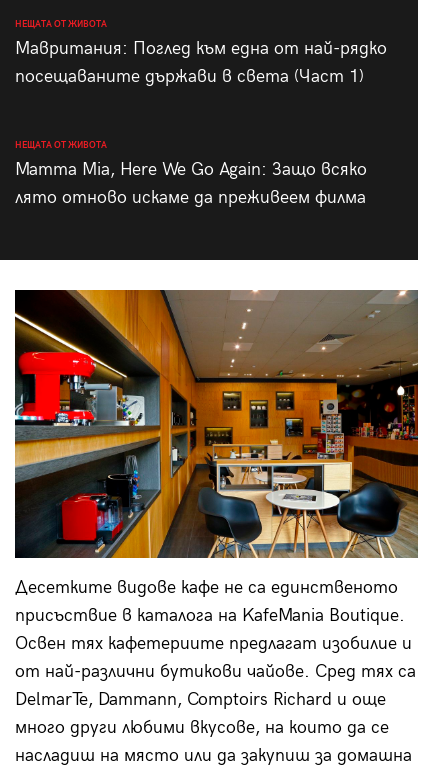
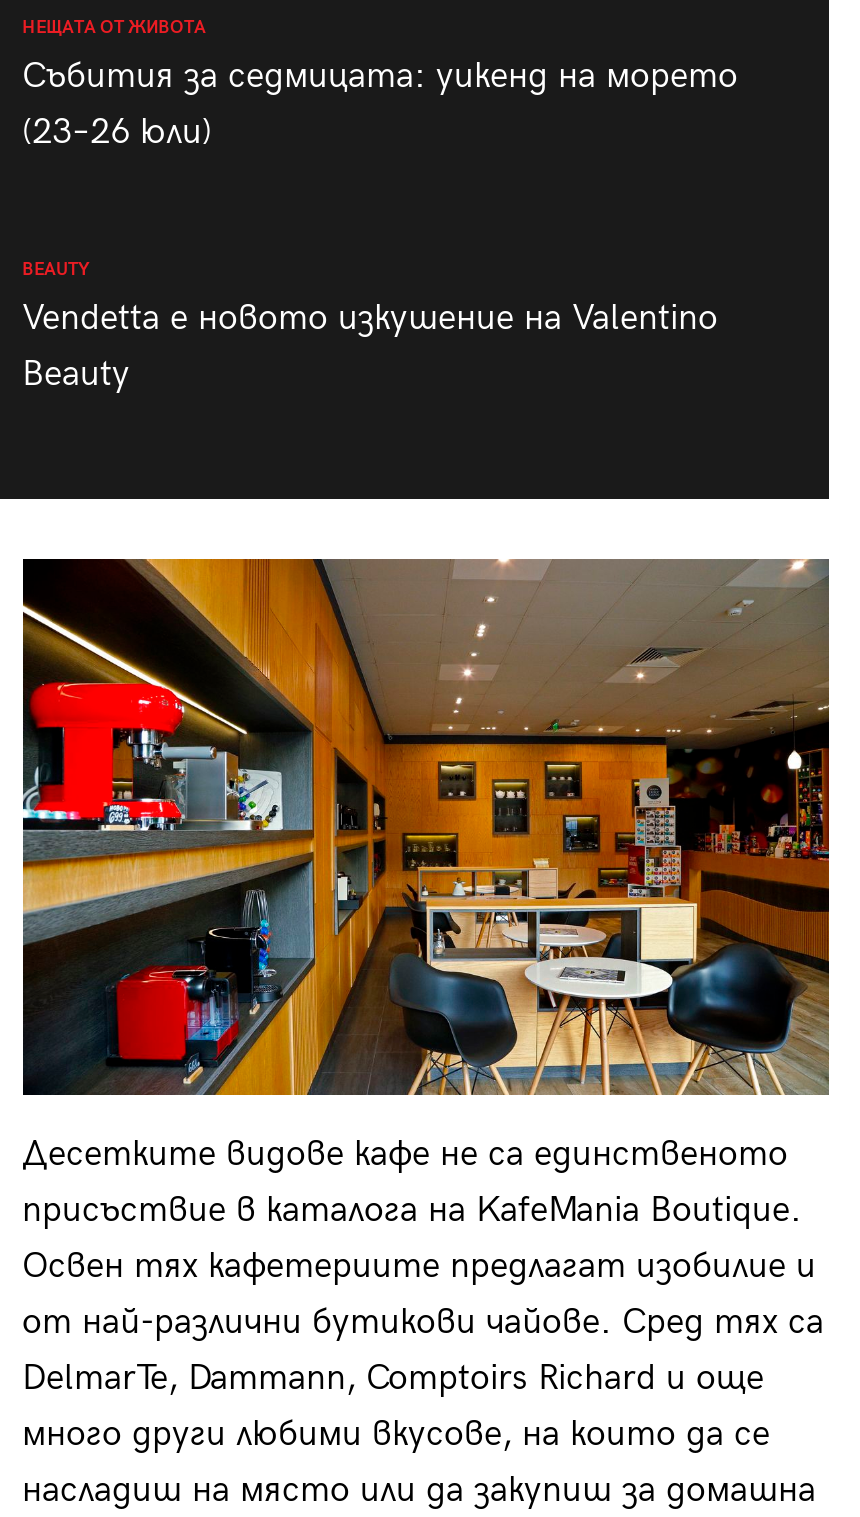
[14,38,386,87] Мавритания: Поглед към една от най-рядко | посещаваните държави в света (Част 1) -> [22,55,738,153] Събития за седмицата: уикенд на морето | (23–26 юли)
[14,140,366,208] НЕЩАТА ОТ ЖИВОТА | Mamma Mia, Here We Go Again: Защо всяко | лято отново искаме да преживеем филма -> [22,259,718,395] BEAUTY | Vendetta е новото изкушение на Valentino | Beauty

